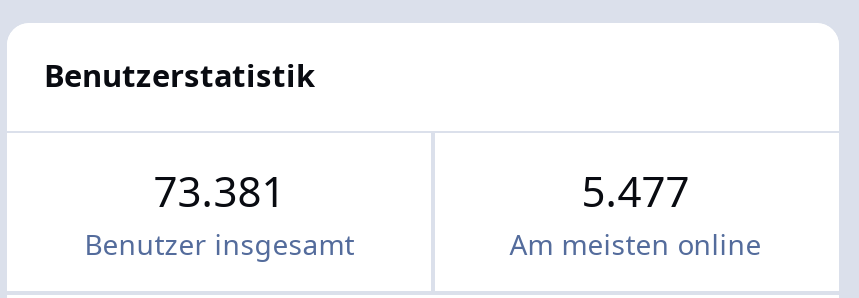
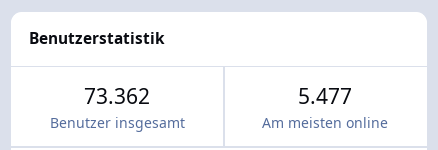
[153,162,285,218] 73.381 -> [84,81,150,109] 73.362

